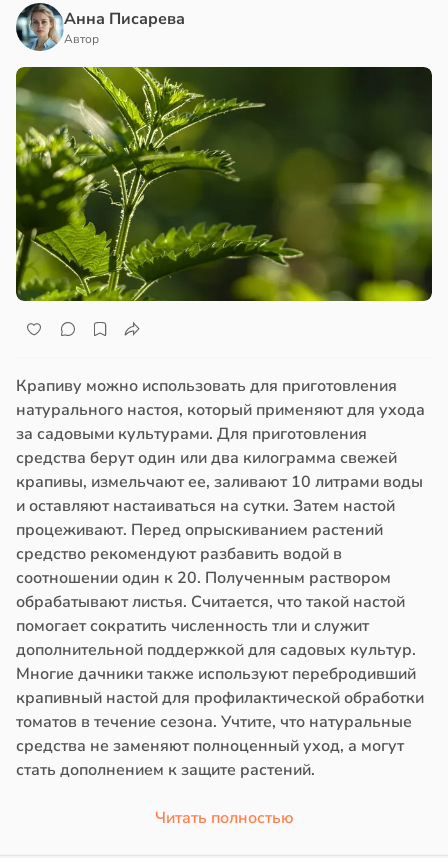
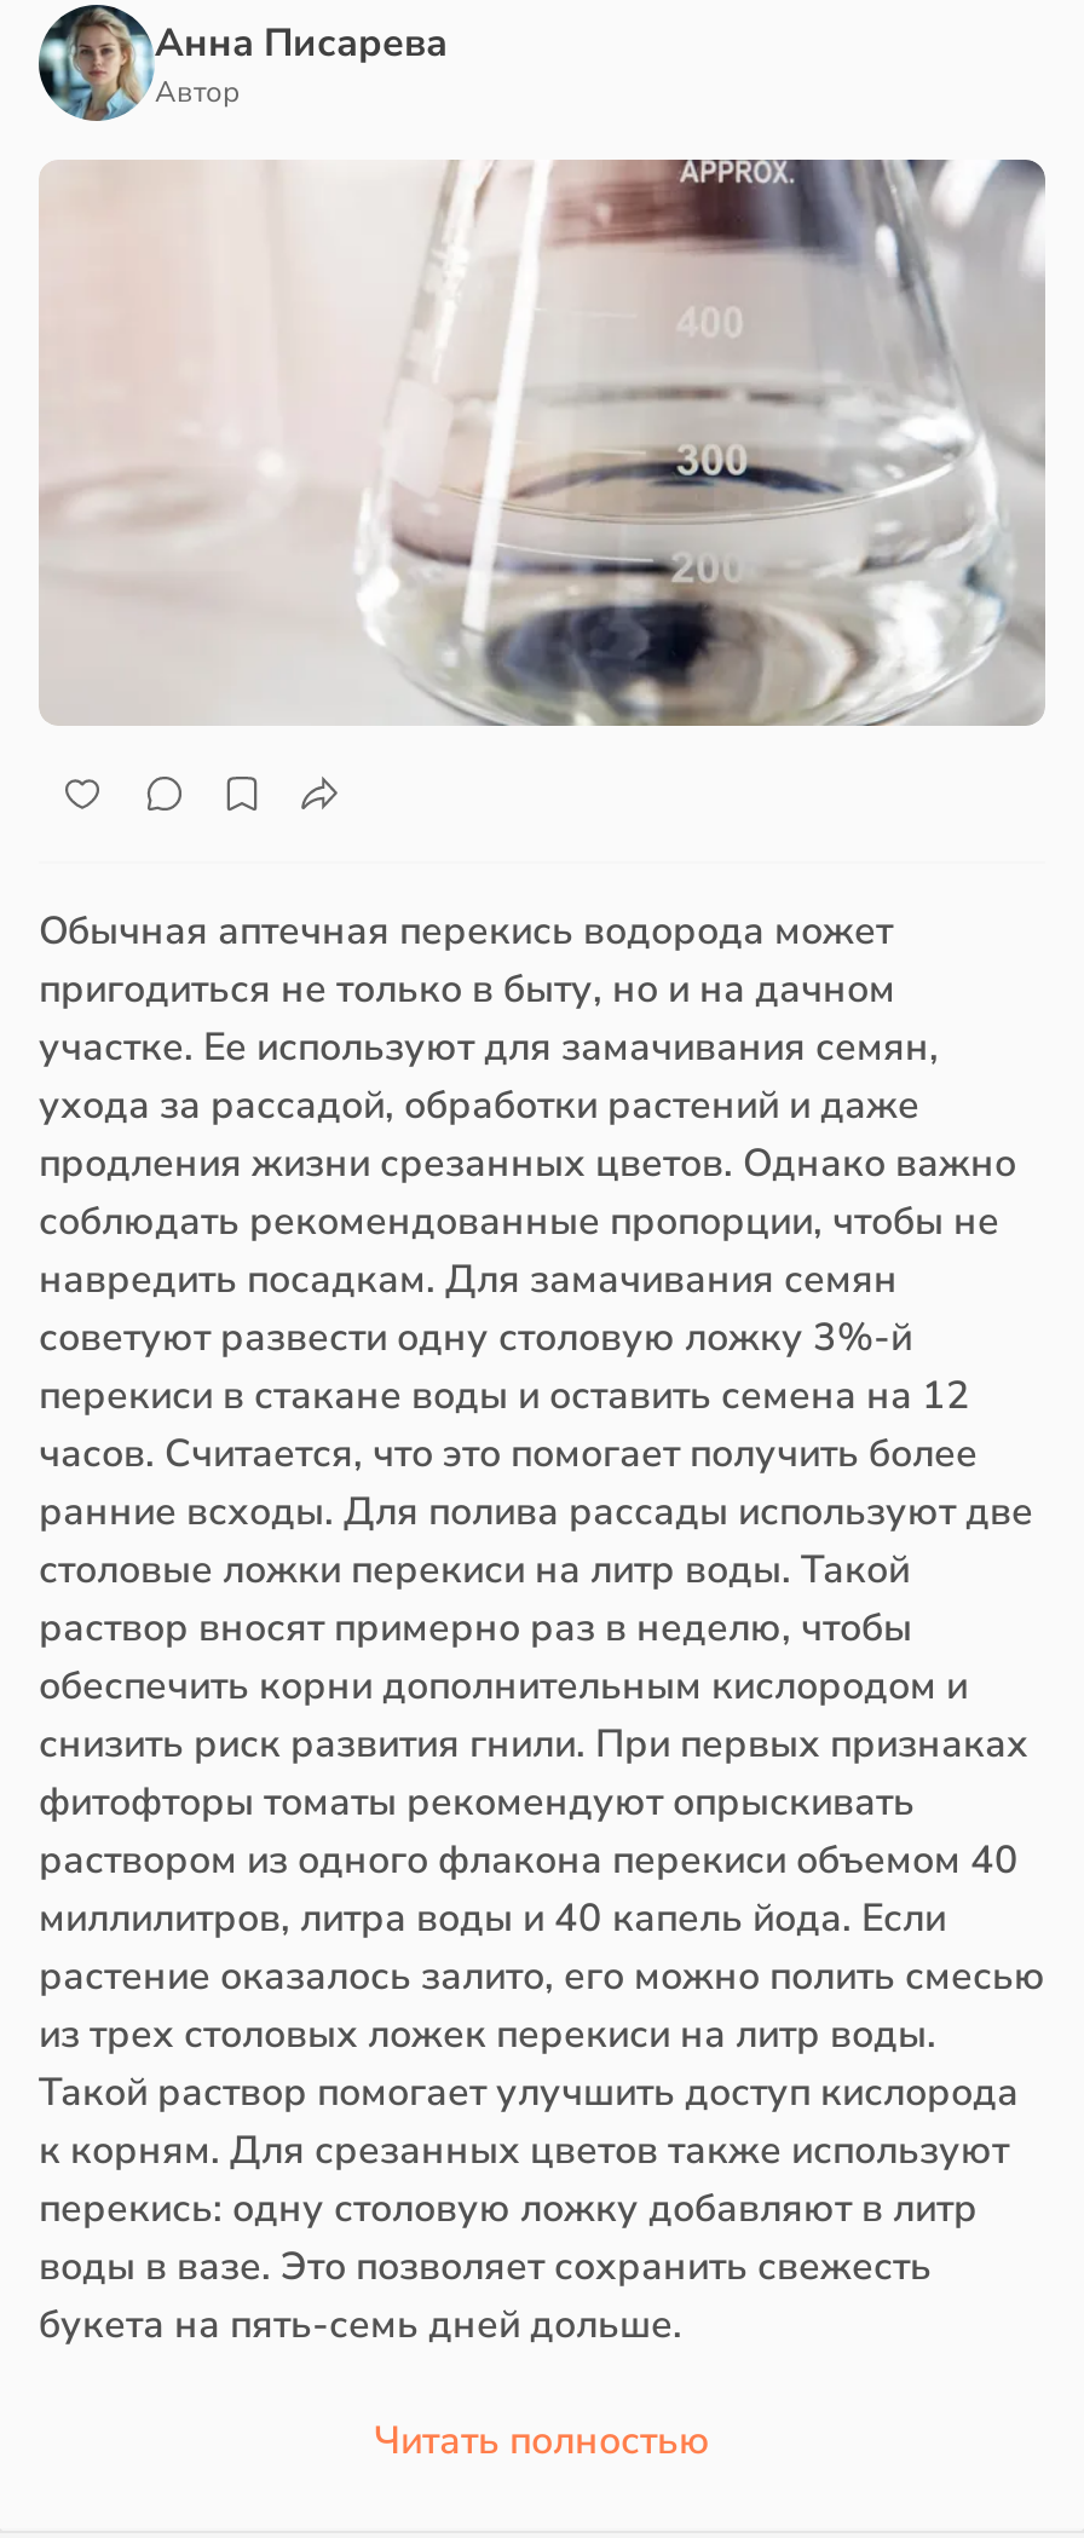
[15,66,433,272] [image] -> [39,157,1045,728] [image]
[16,375,425,781] Крапиву можно использовать для приготовления | натурального настоя, который применяют для ухода | за садовыми культурами. Для приготовления | средства берут один или два килограмма свежей | крапивы, измельчают ее, заливают 10 литрами воды | и оставляют настаиваться на сутки. Затем настой | процеживают. Перед опрыскиванием растений | средство рекомендуют разбавить водой в | соотношении один к 20. Полученным раствором | обрабатывают листья. Считается, что такой настой | помогает сократить численность тли и служит | дополнительной поддержкой для садовых культур. | Многие дачники также используют перебродивший | крапивный настой для профилактической обработки | томатов в течение сезона. Учтите, что натуральные | средства не заменяют полноценный уход, а могут | стать дополнением к защите растений. -> [39,906,1045,2353] Обычная аптечная перекись водорода может | пригодиться не только в быту, но и на дачном | участке. Ее используют для замачивания семян, | ухода за рассадой, обработки растений и даже | продления жизни срезанных цветов. Однако важно | соблюдать рекомендованные пропорции, чтобы не | навредить посадкам. Для замачивания семян | советуют развести одну столовую ложку 3%-й | перекиси в стакане воды и оставить семена на 12 | часов. Считается, что это помогает получить более | ранние всходы. Для полива рассады используют две | столовые ложки перекиси на литр воды. Такой | раствор вносят примерно раз в неделю, чтобы | обеспечить корни дополнительным кислородом и | снизить риск развития гнили. При первых признаках | фитофторы томаты рекомендуют опрыскивать | раствором из одного флакона перекиси объемом 40 | миллилитров, литра воды и 40 капель йода. Если | растение оказалось залито, его можно полить смесью | из трех столовых ложек перекиси на литр воды. | Такой раствор помогает улучшить доступ кислорода | к корням. Для срезанных цветов также используют | перекись: одну столовую ложку добавляют в литр | воды в вазе. Это позволяет сохранить свежесть | букета на пять-семь дней дольше.

